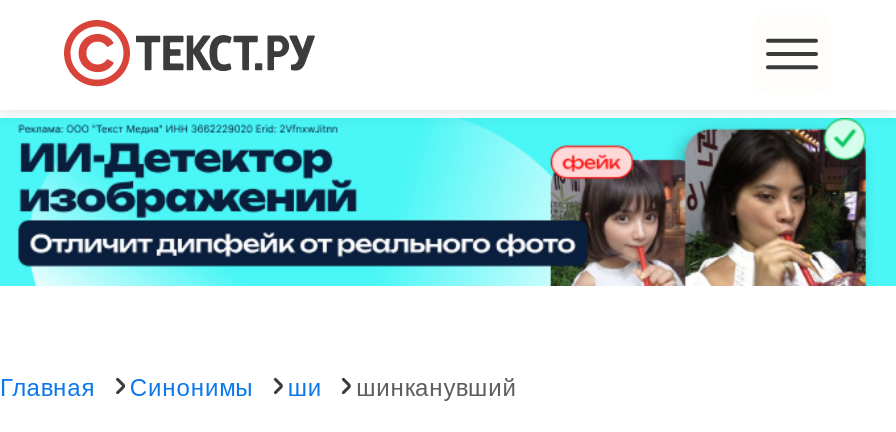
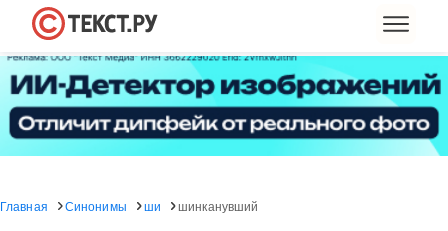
[6,118,878,288] [image] -> [3,55,442,157] [image]

